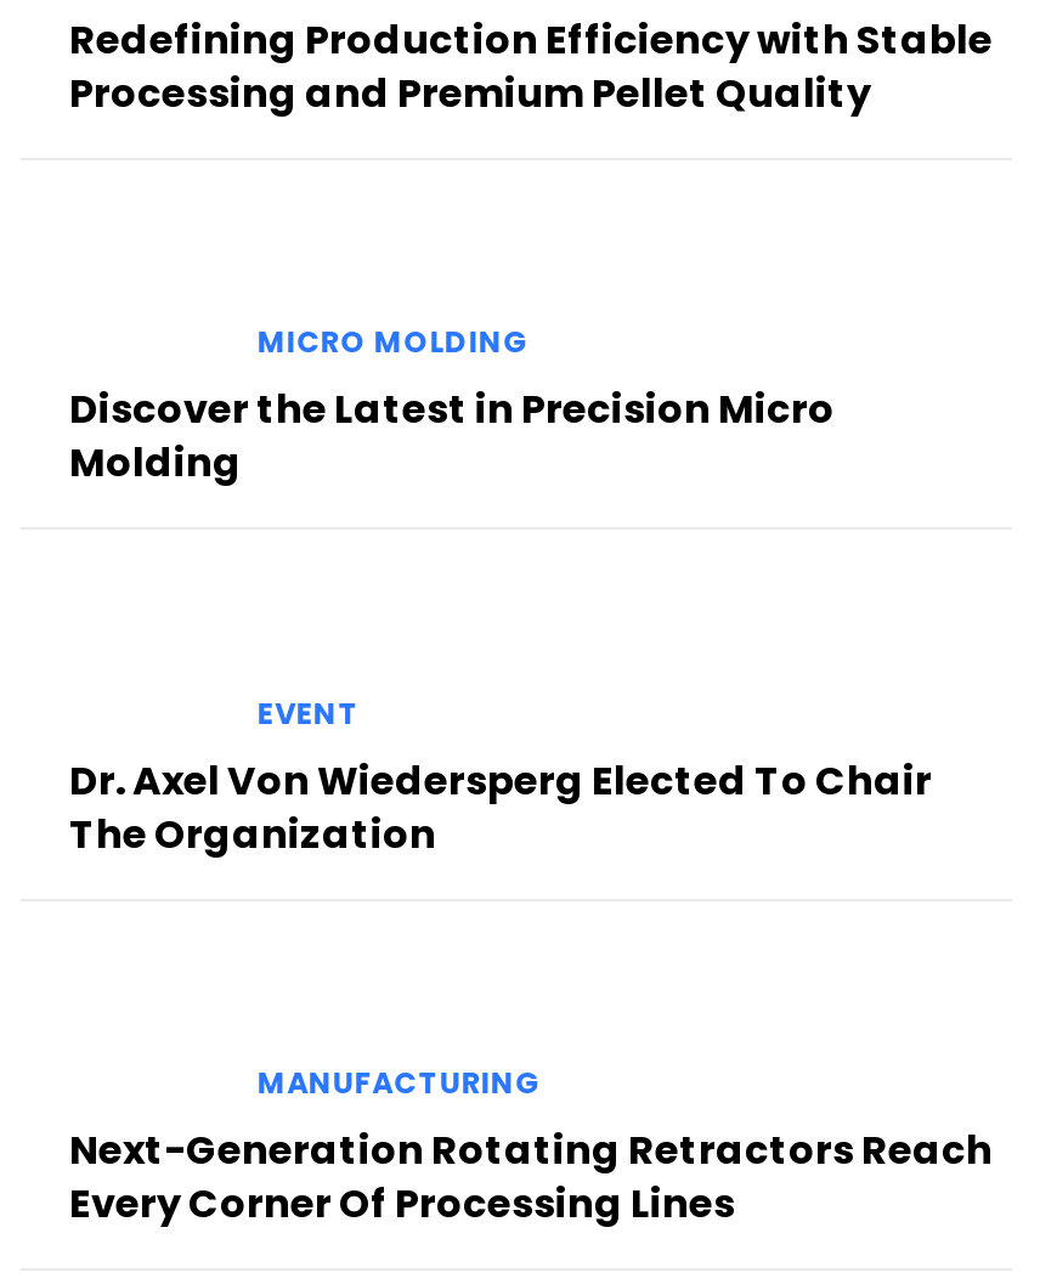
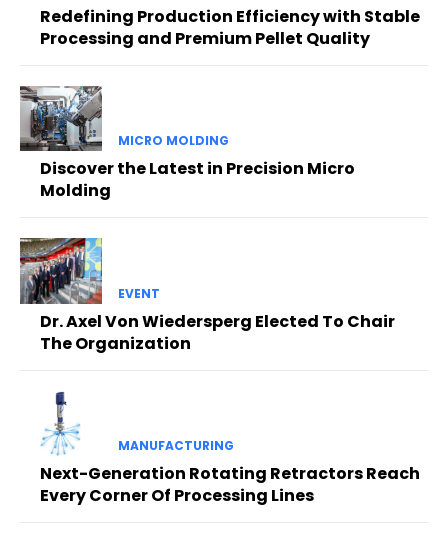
none -> [19,85,103,152] [image]
none -> [19,237,103,305] [image]
none -> [40,391,81,456] [image]

